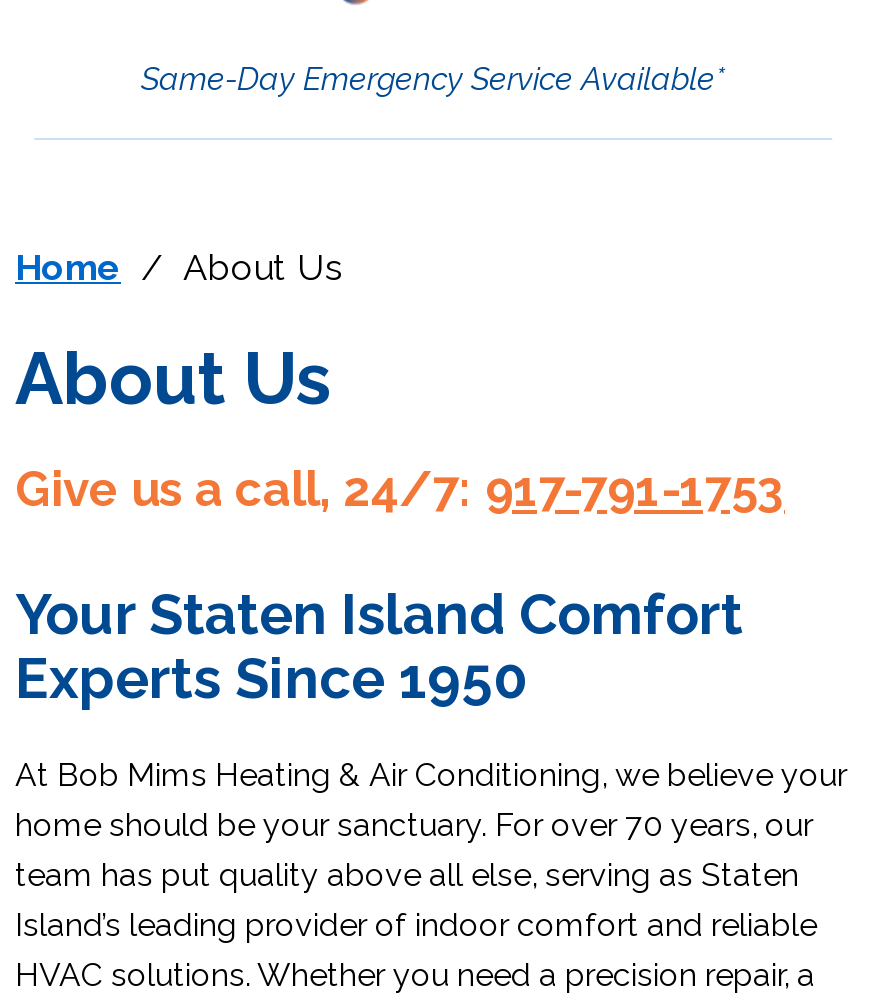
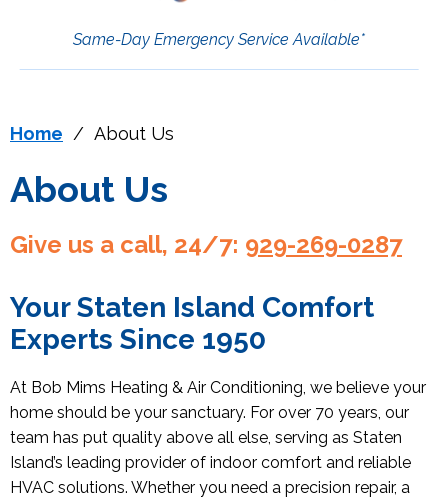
[15,460,785,518] Give us a call, 24/7: 917-791-1753 -> [10,230,402,259] Give us a call, 24/7: 929-269-0287

